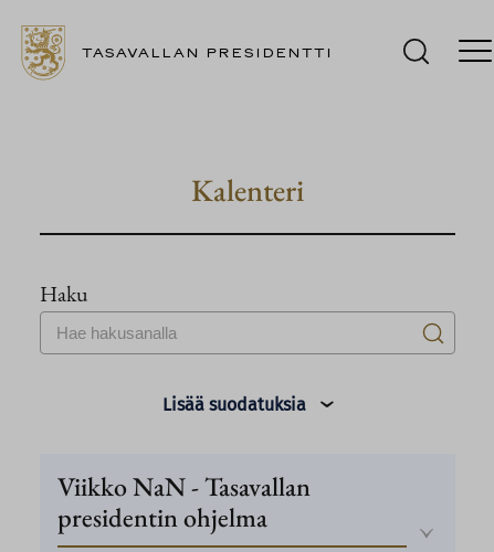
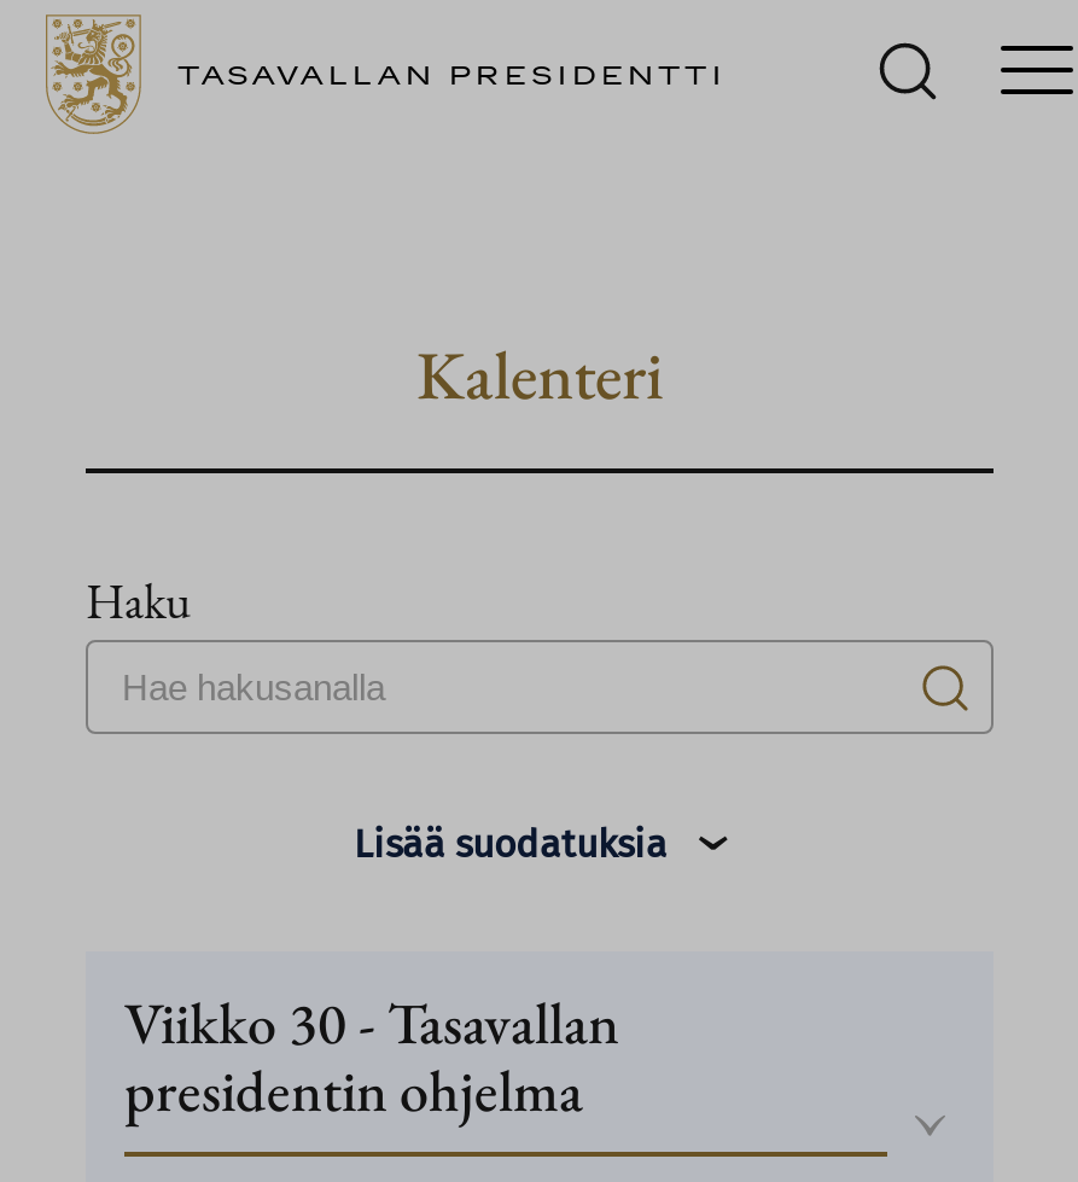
[57,469,311,503] Viikko NaN - Tasavallan -> [124,985,619,1060] Viikko 30 - Tasavallan

